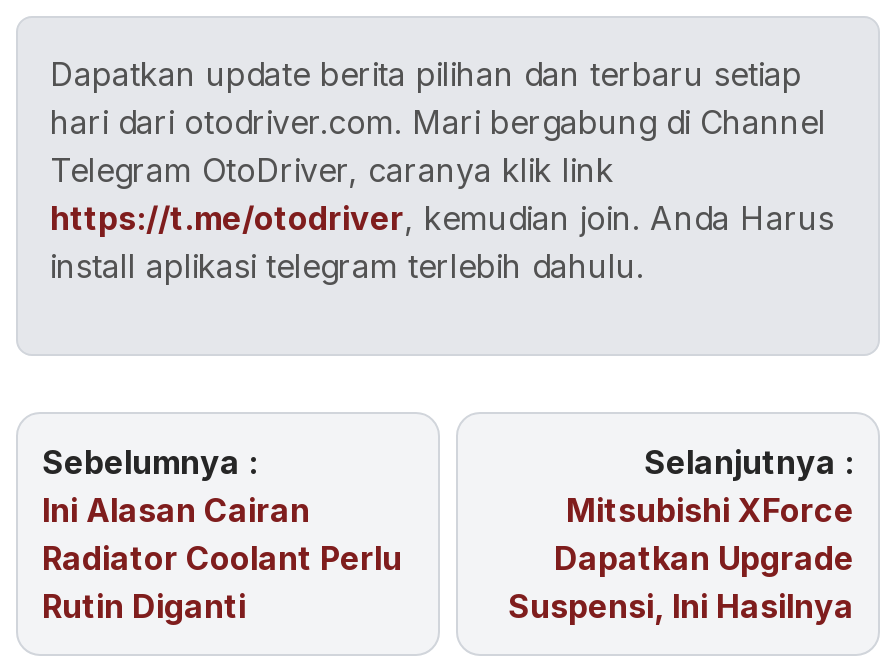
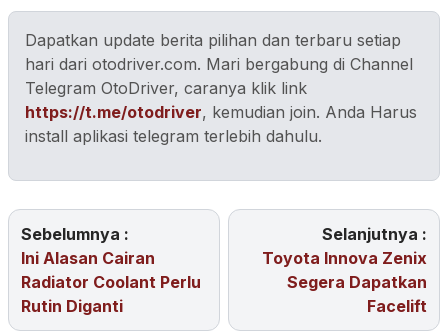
[508,489,854,625] Mitsubishi XForce | Dapatkan Upgrade | Suspensi, Ini Hasilnya -> [262,248,427,316] Toyota Innova Zenix | Segera Dapatkan | Facelift

